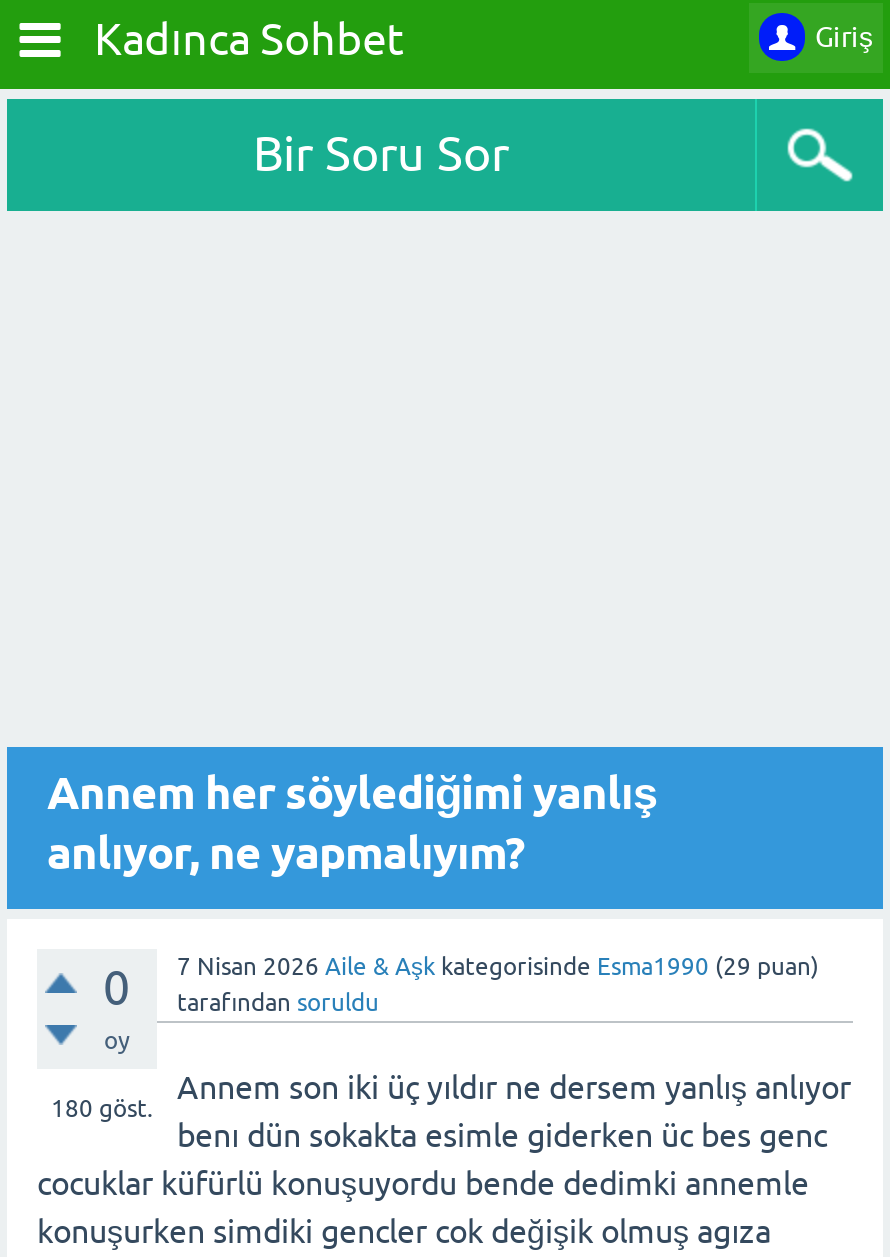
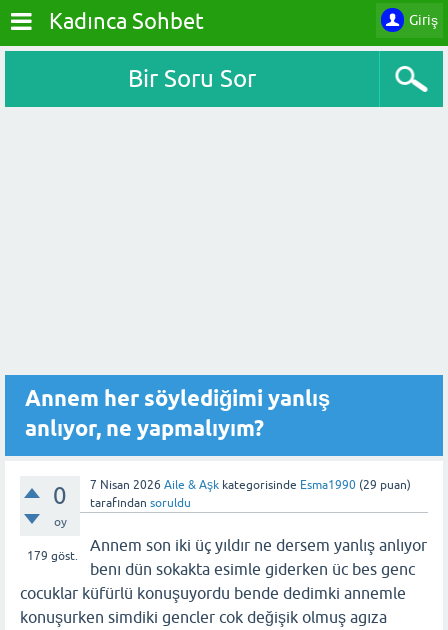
[51,1095,153,1123] 180 göst. -> [27,549,78,563] 179 göst.

